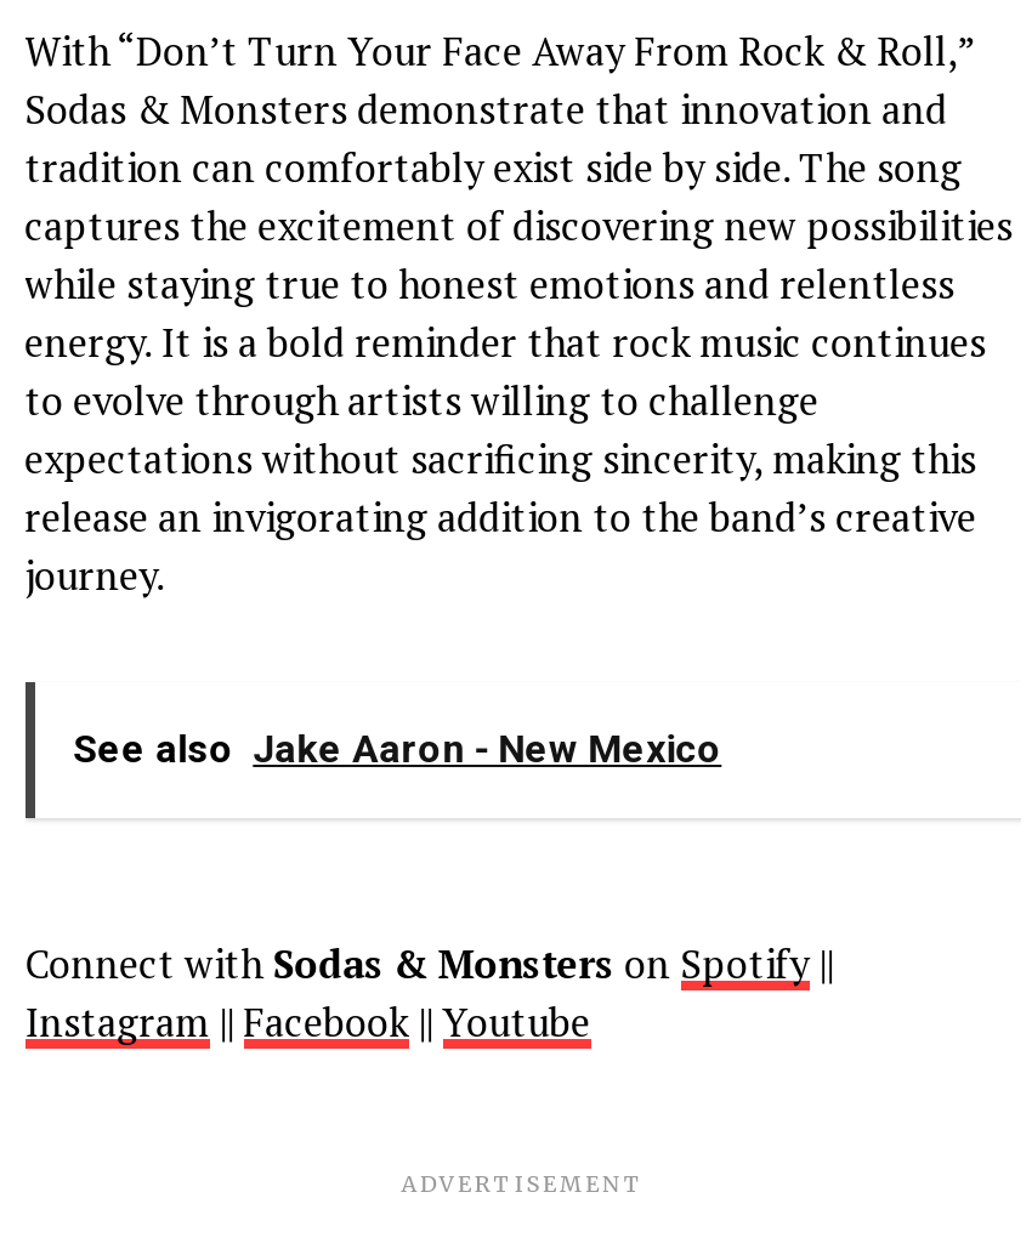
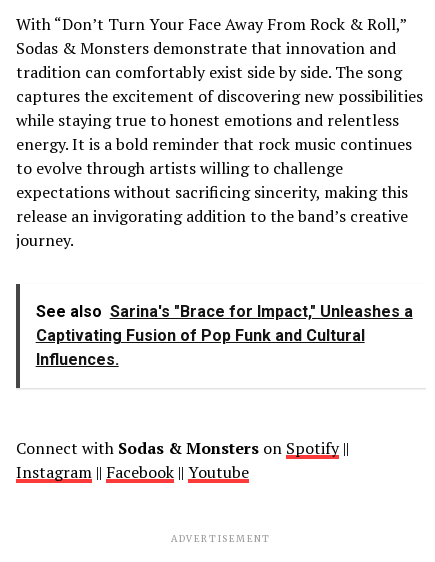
[73,724,722,771] See also Jake Aaron - New Mexico -> [36,302,413,369] See also Sarina's "Brace for Impact," Unleashes a | Captivating Fusion of Pop Funk and Cultural | Influences.

